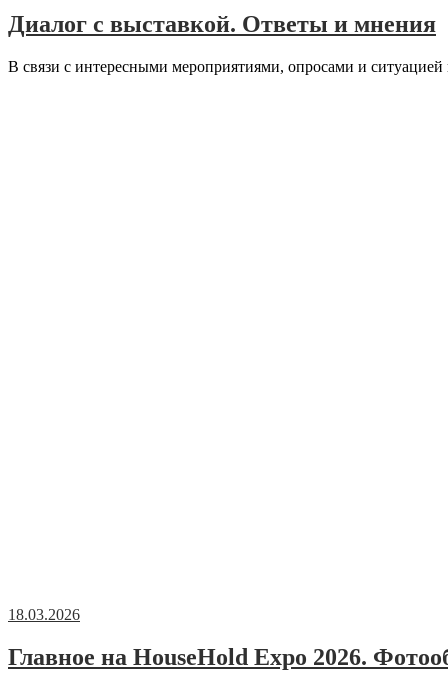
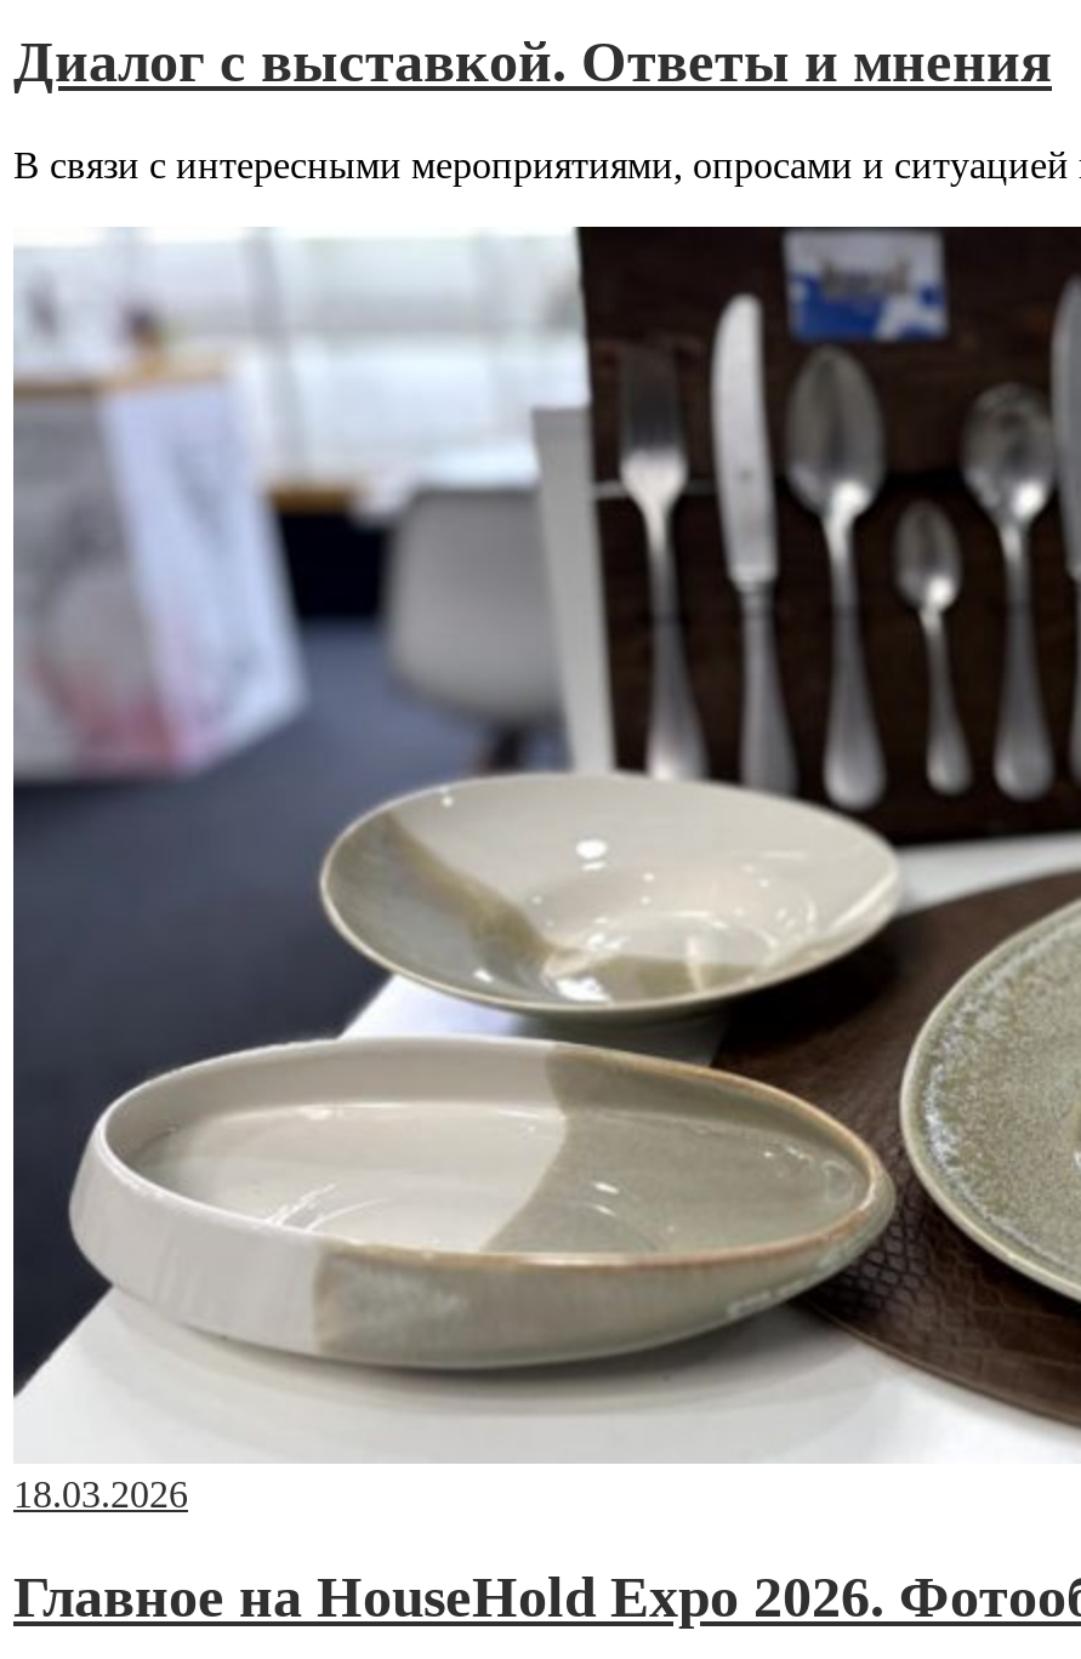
none -> [11,224,1074,1464] [image]

